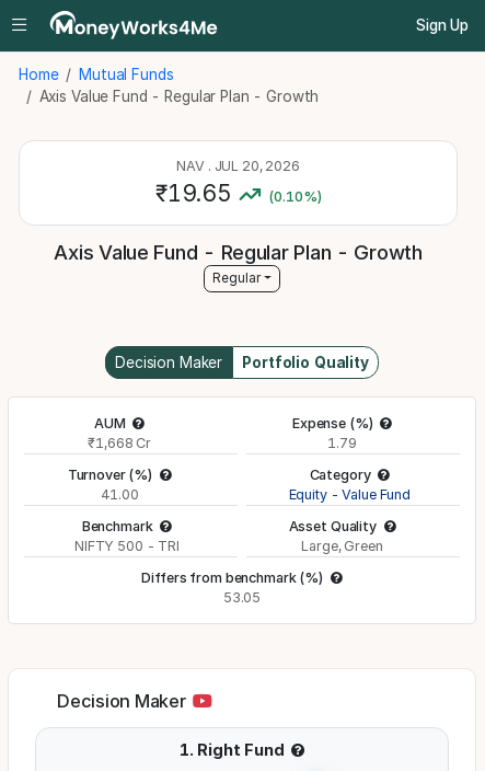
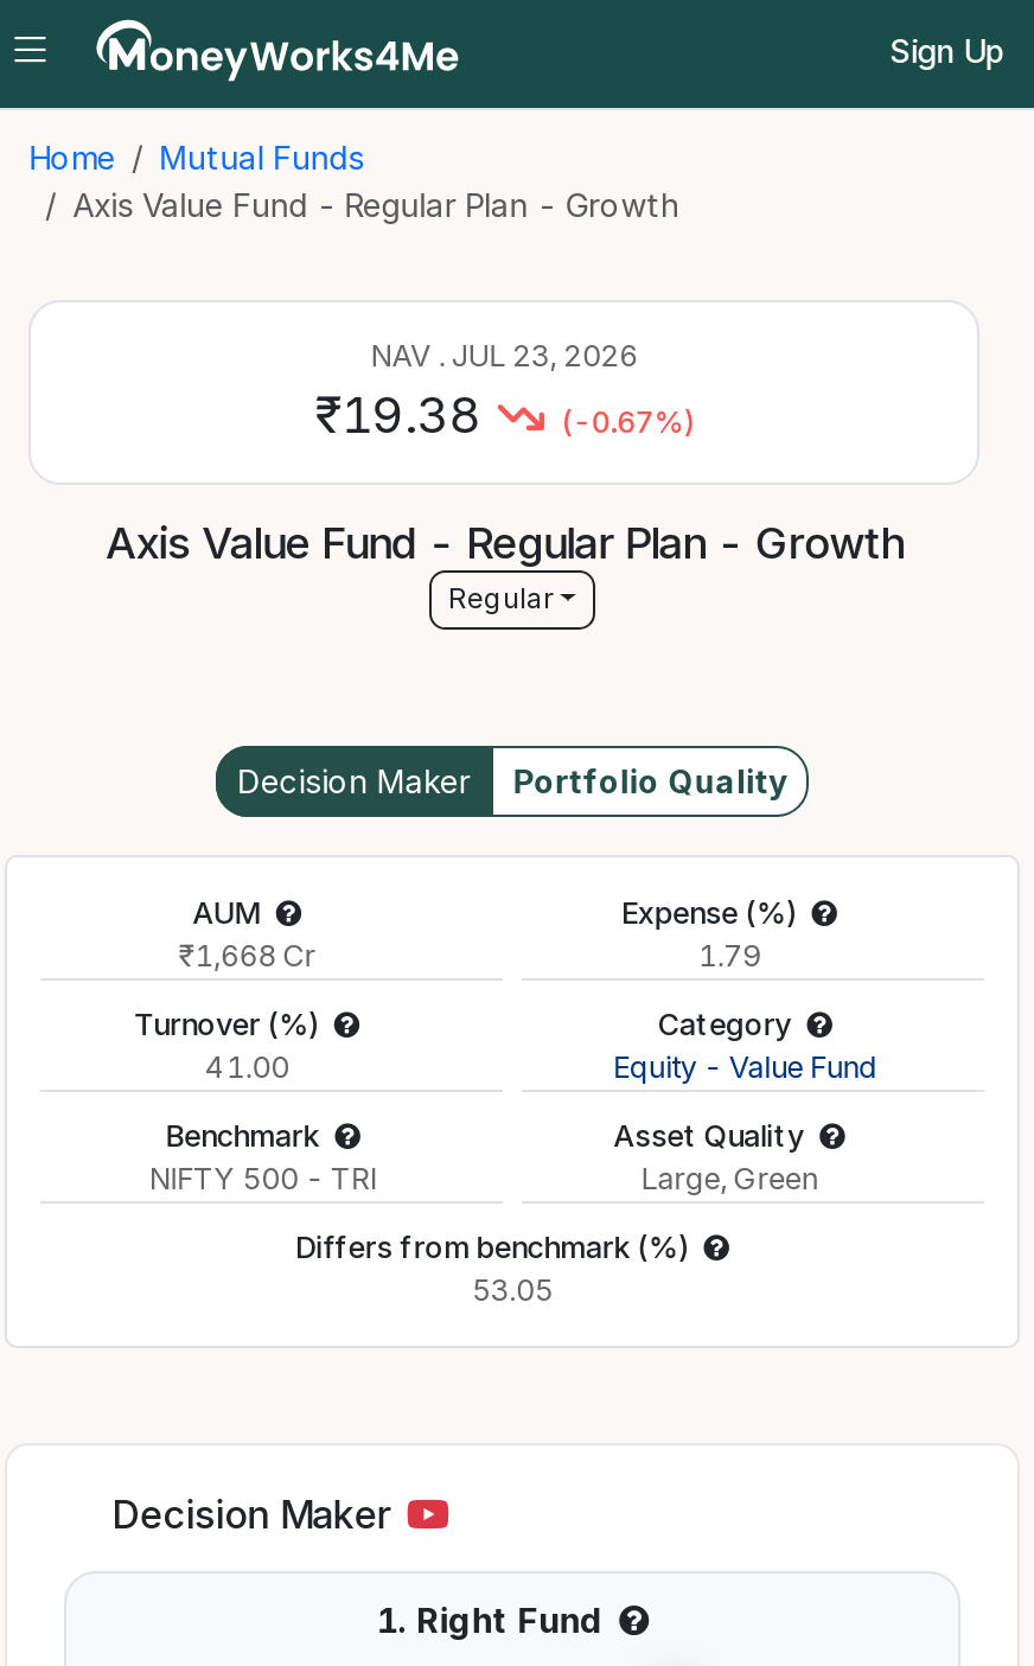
[177,157,300,174] NAV. JUL 20, 2026 -> [371,337,638,373] NAV. JUL 23, 2026
[155,179,232,207] ₹19.65 -> [315,385,482,444] ₹19.38
[269,188,321,204] (0.10%) -> [561,404,693,439] (-0.67%)

